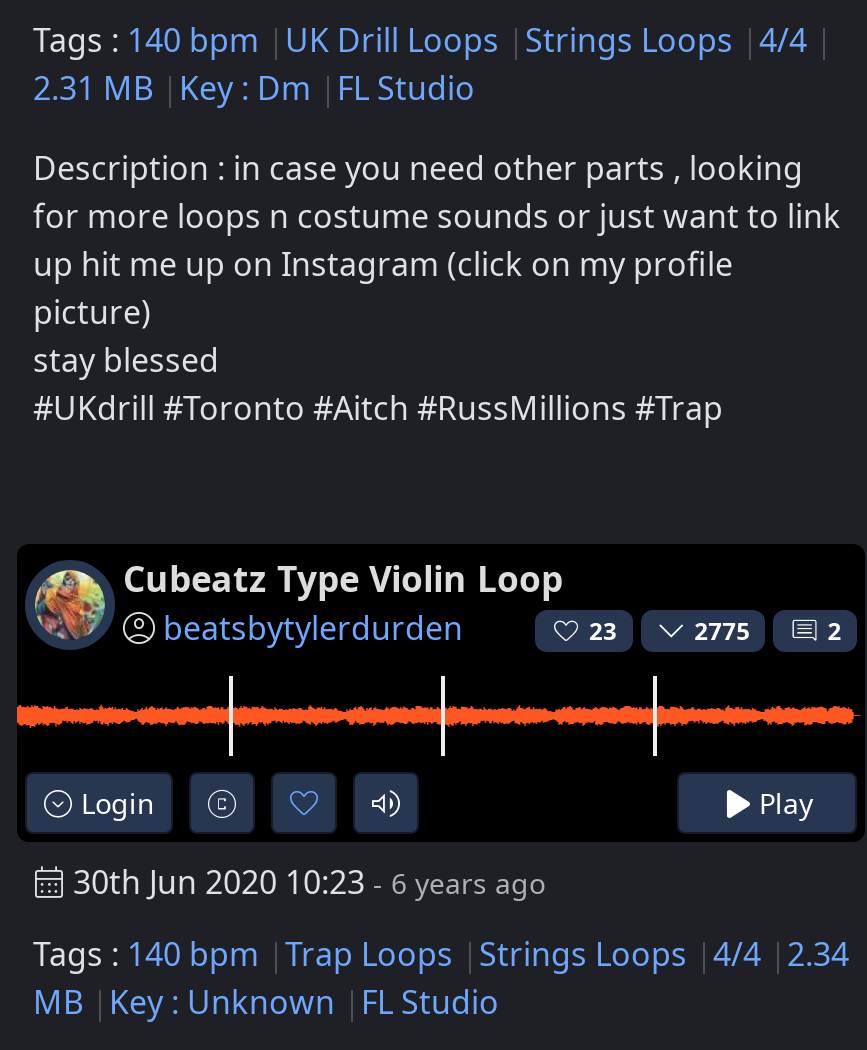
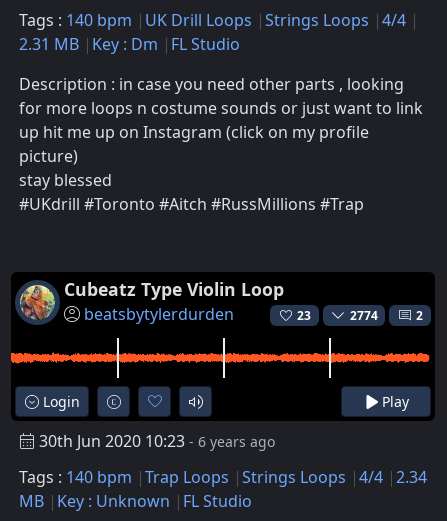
[694,614,750,648] 2775 -> [350,307,378,324] 2774

